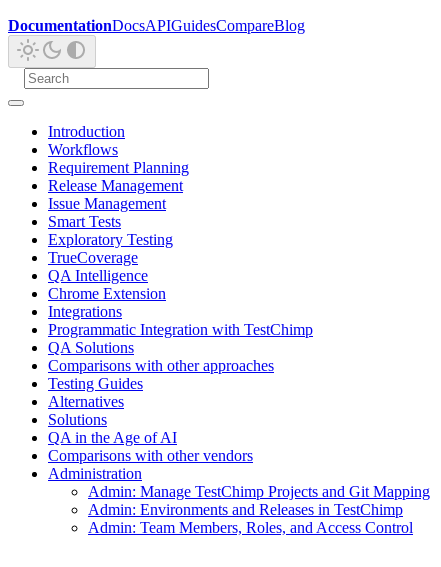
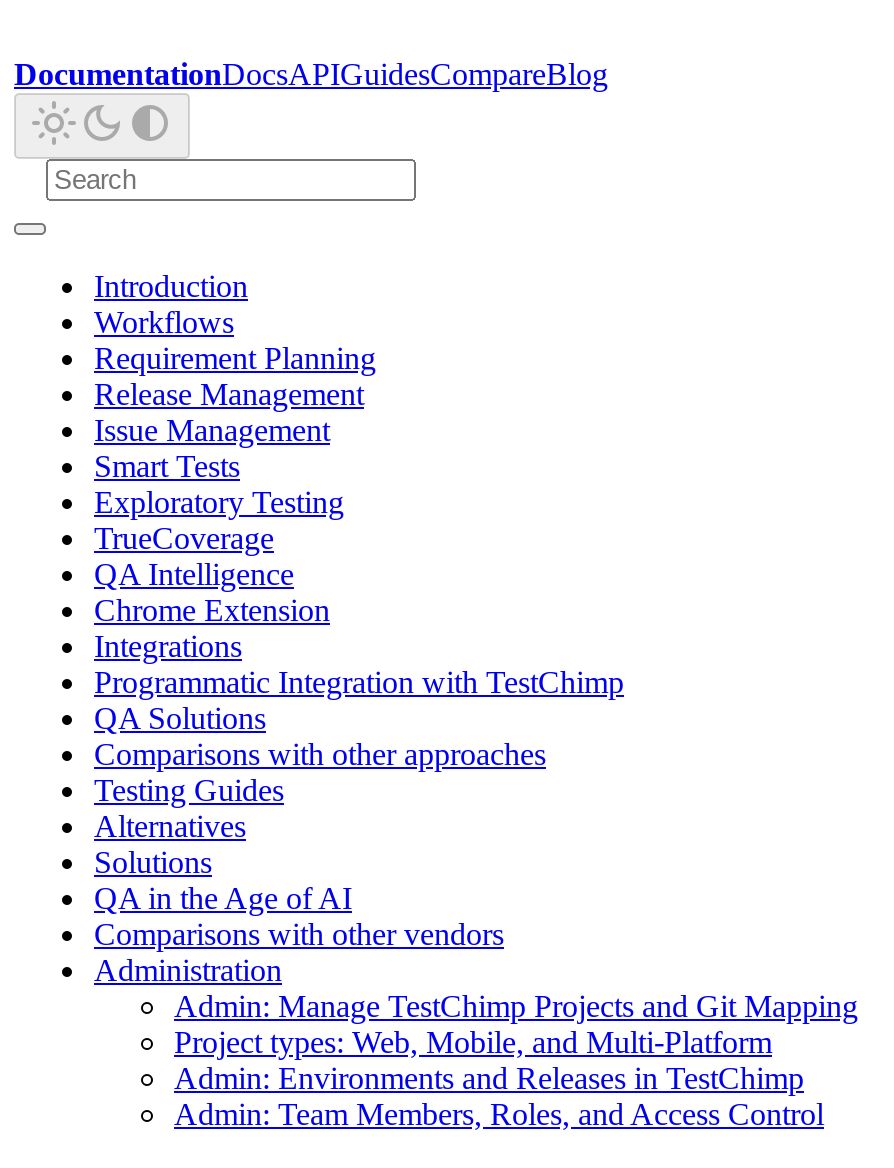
none -> [174,1025,772,1059] Project types: Web, Mobile, and Multi-Platform

